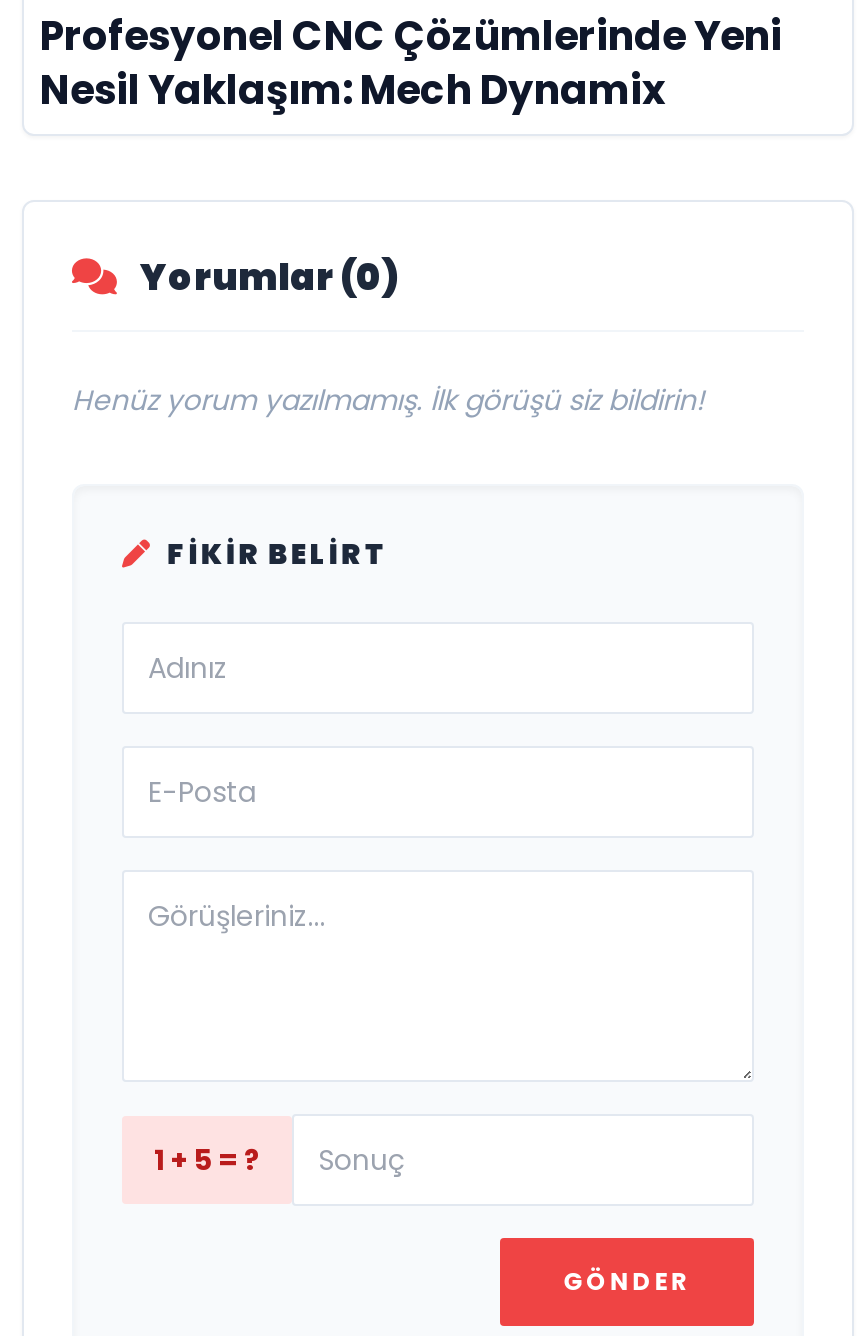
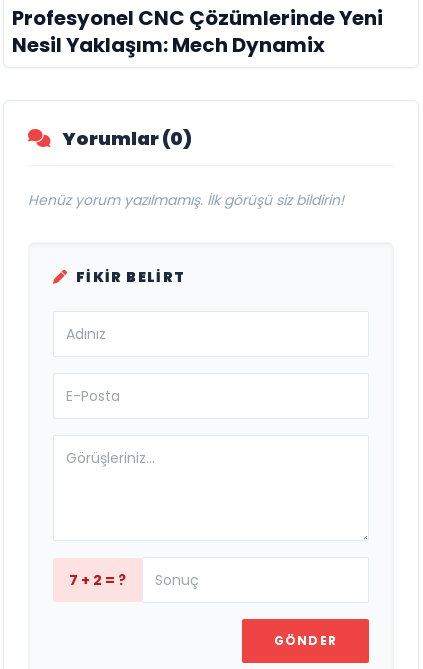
[154,1139,260,1179] 1 + 5 = ? -> [69,569,126,589] 7 + 2 = ?

